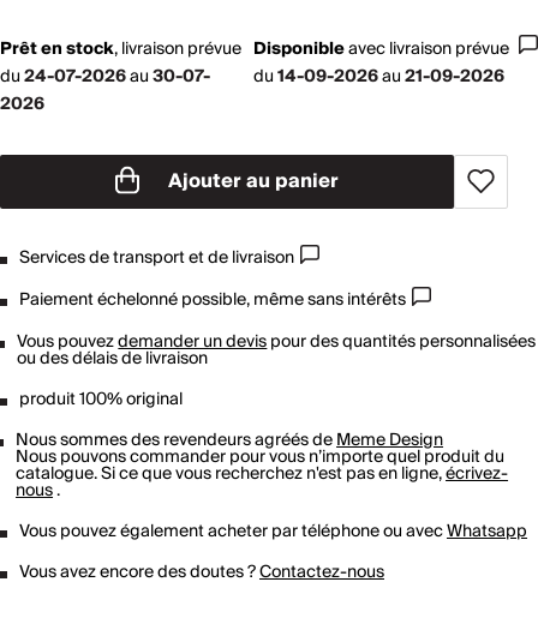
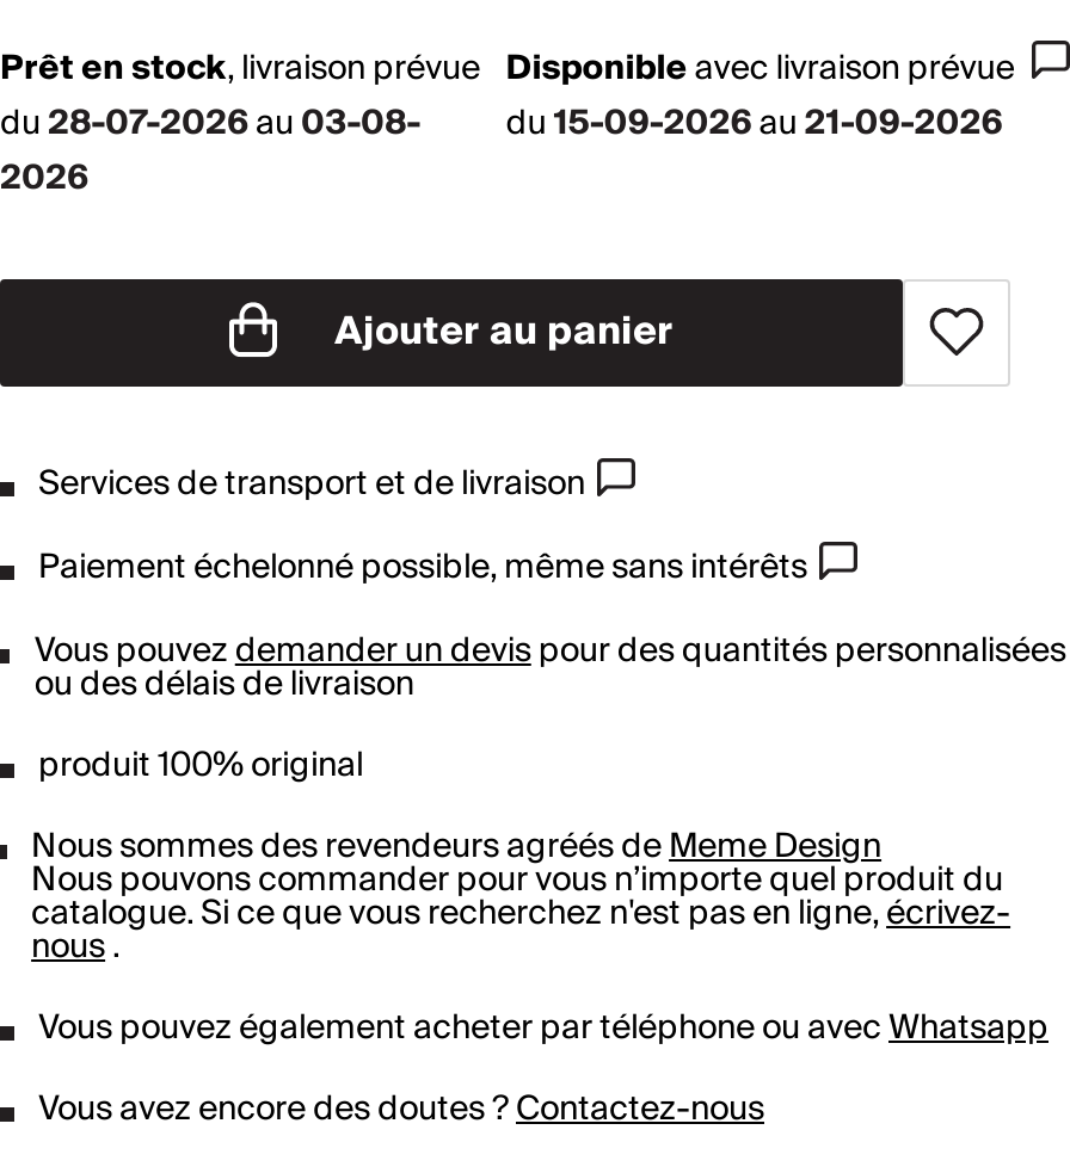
[0,62,210,91] du 24-07-2026au 30-07- -> [0,95,420,152] du 28-07-2026au 03-08-
[254,62,505,91] du14-09-2026au21-09-2026 -> [506,95,1002,152] du15-09-2026au21-09-2026

